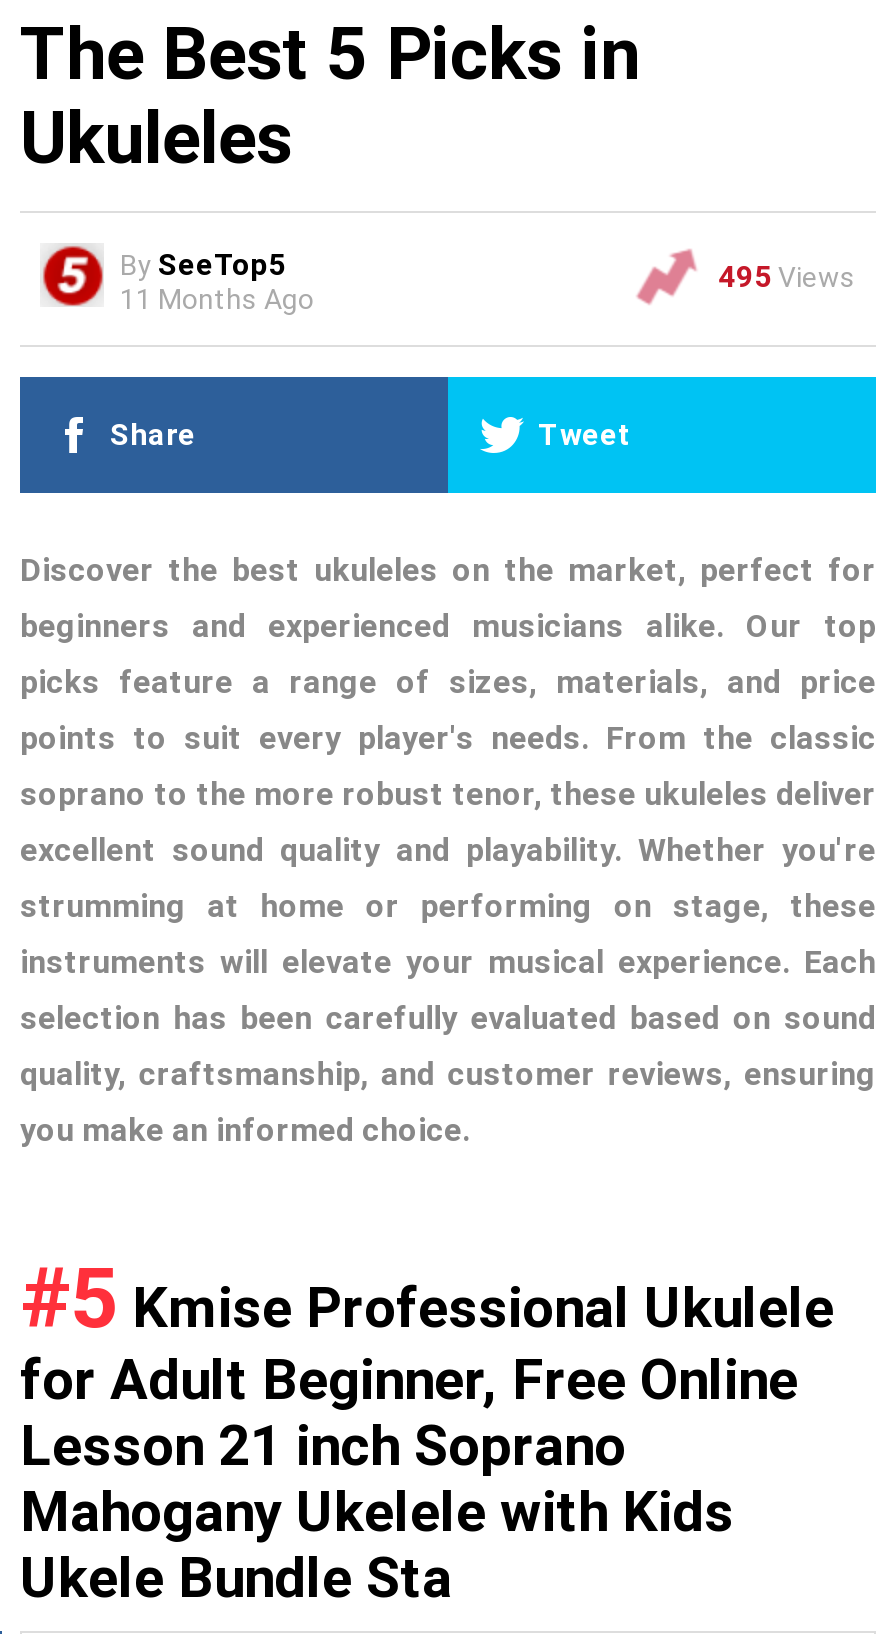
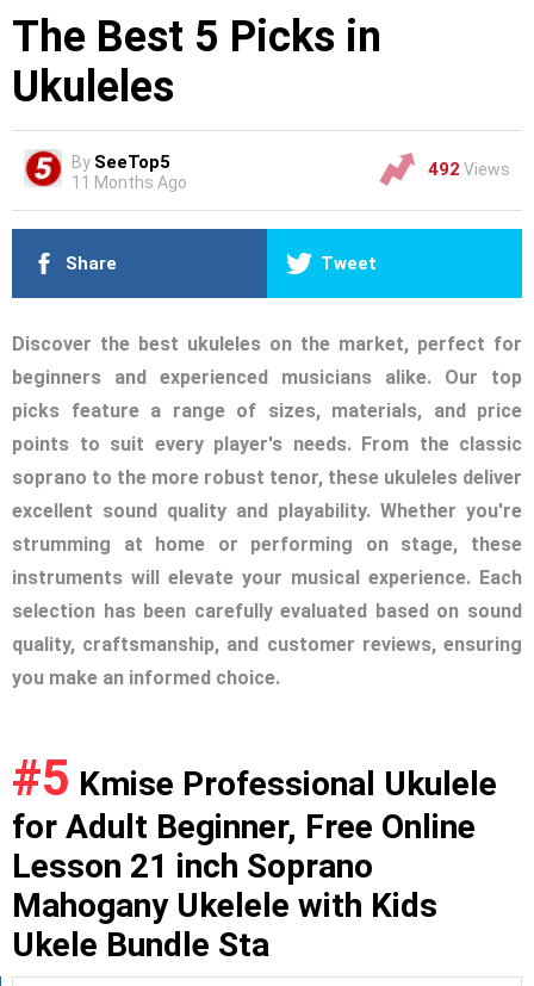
[718,259,856,295] 495 Views -> [428,159,510,180] 492 Views

